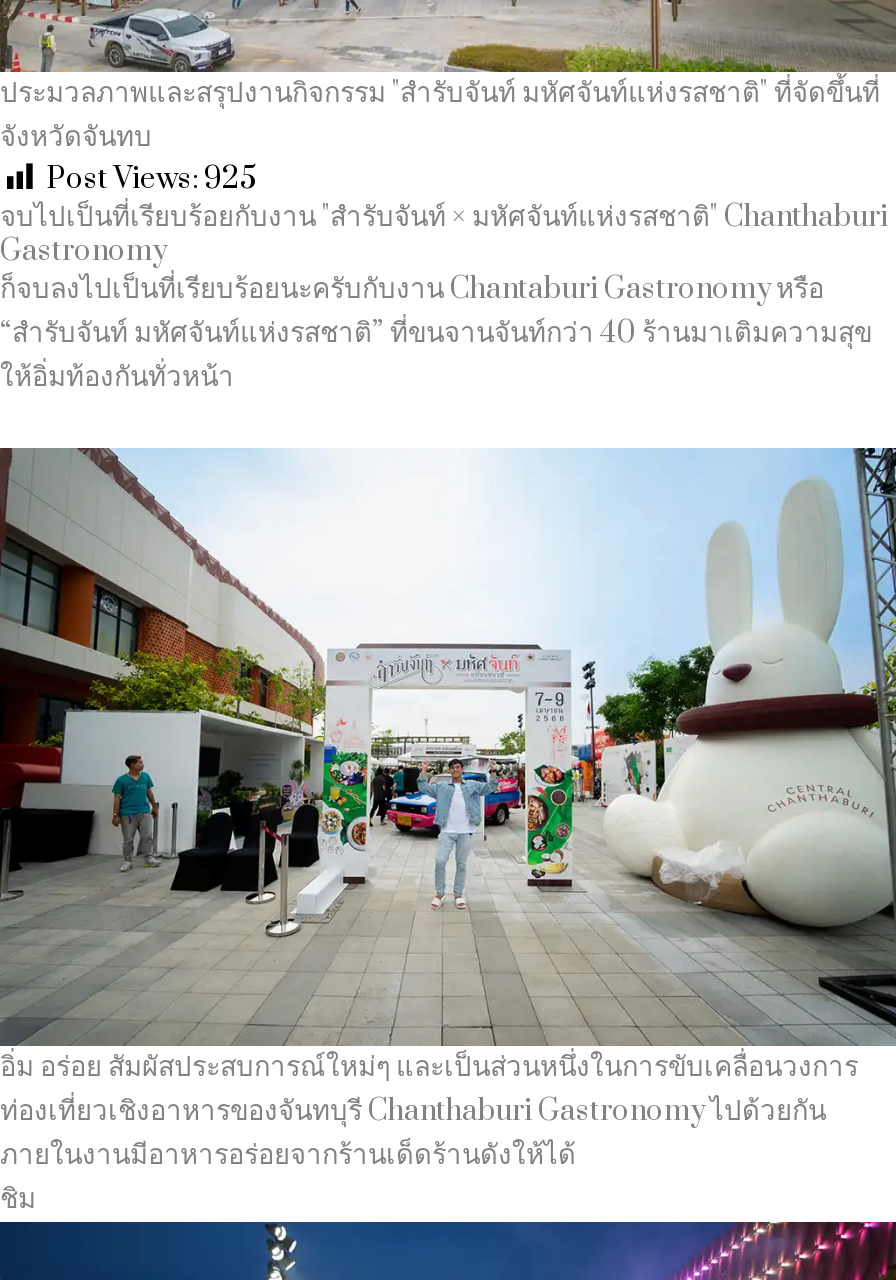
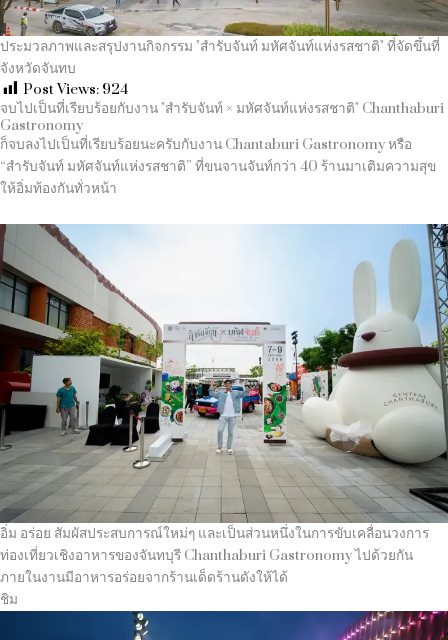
[46,160,258,198] Post Views: 925 -> [23,80,128,99] Post Views: 924

